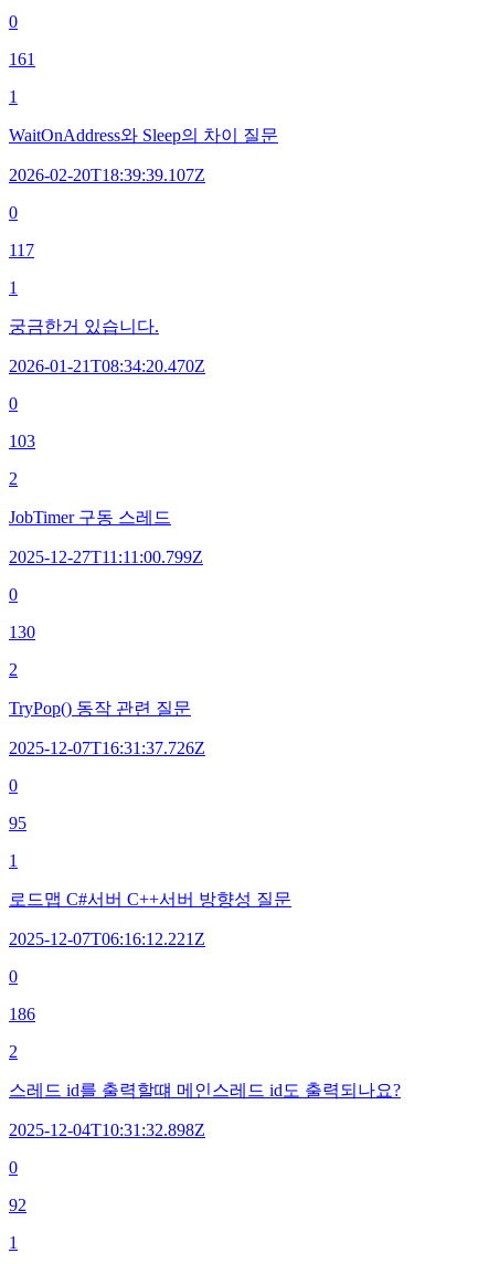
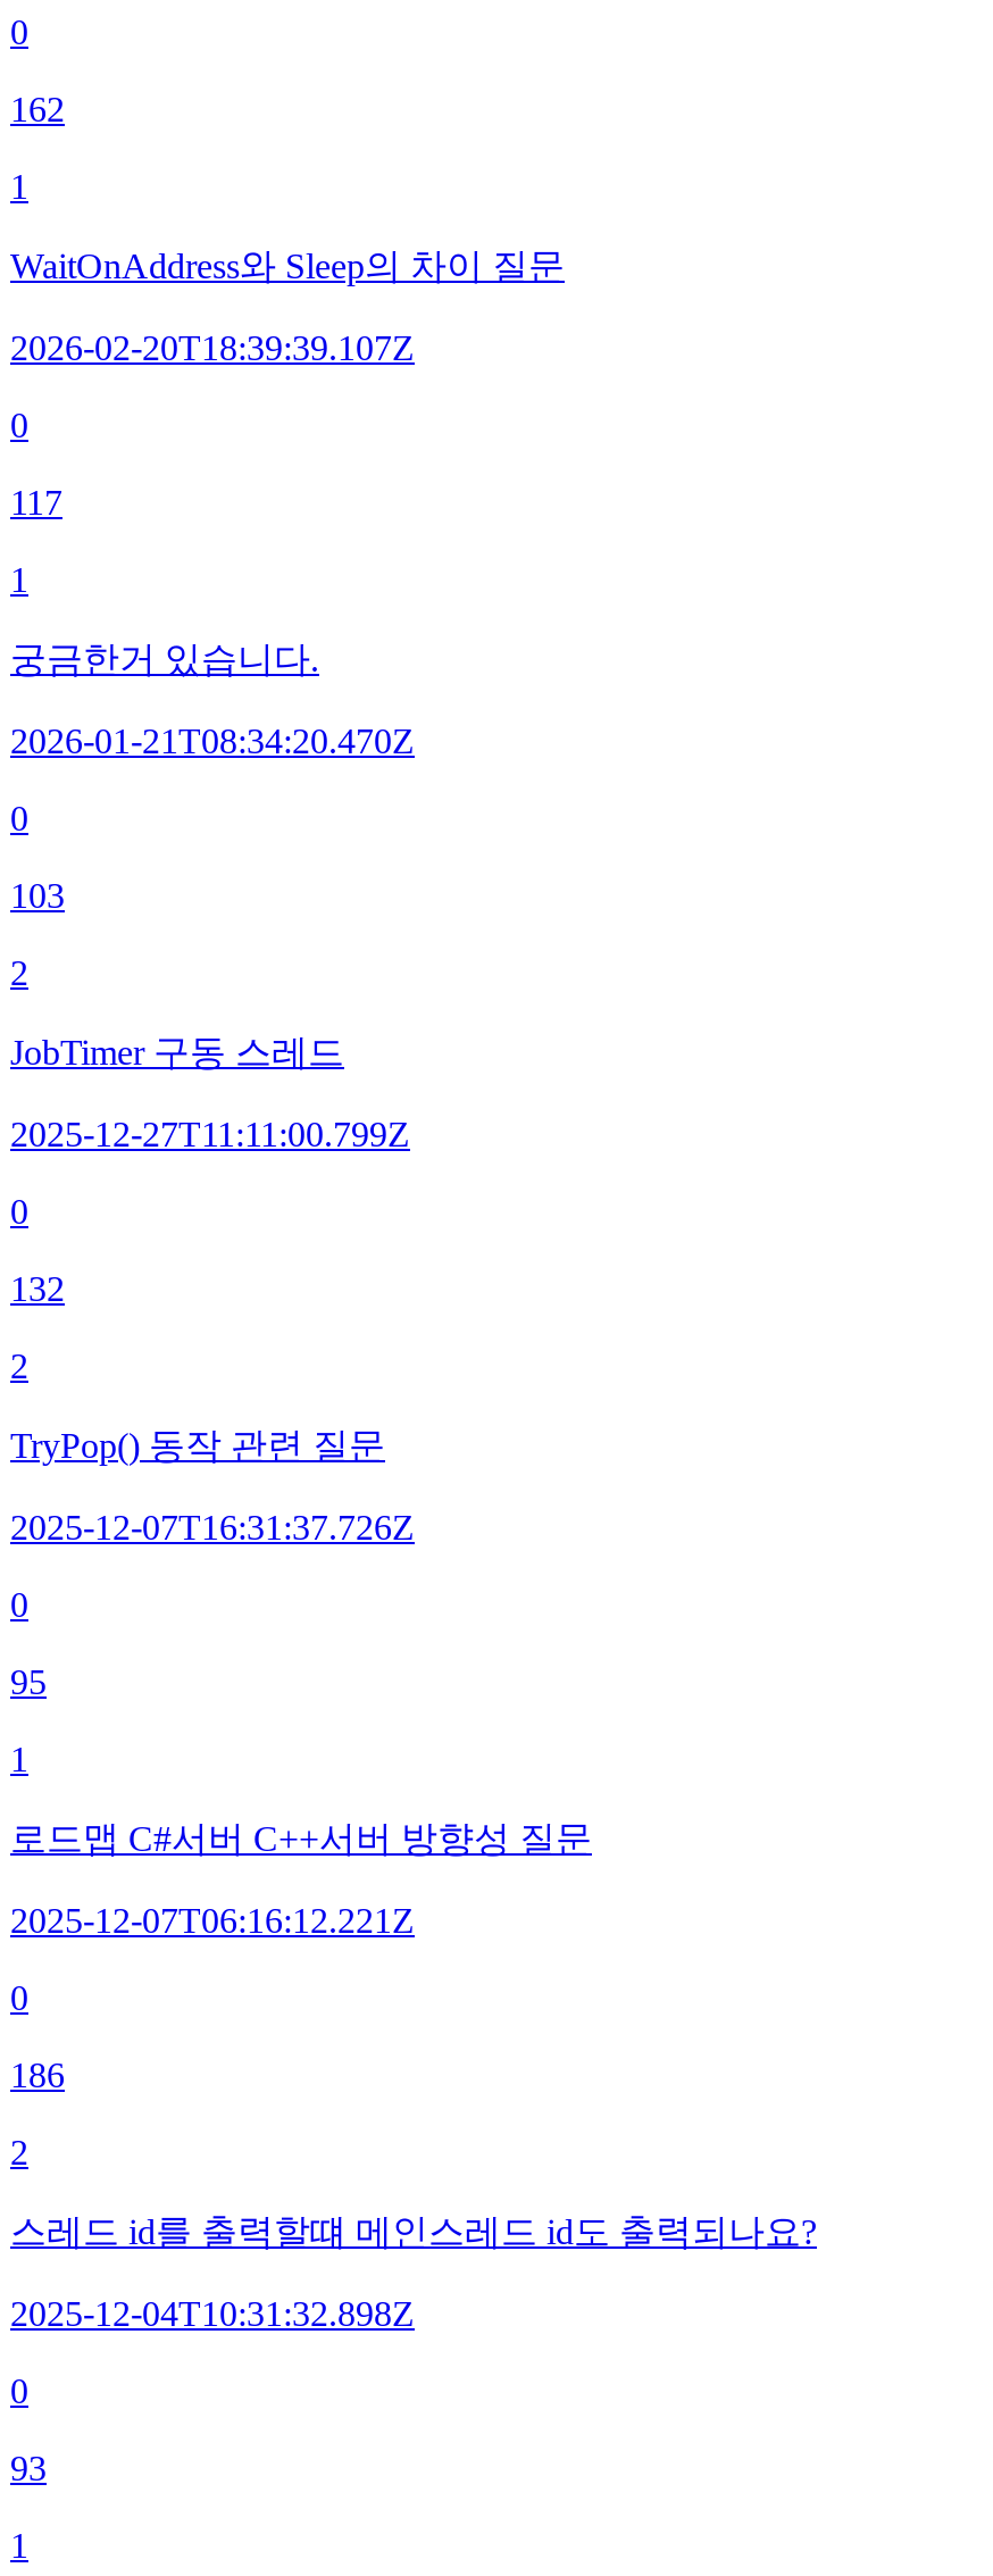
[9,50,35,68] 161 -> [10,90,65,128] 162
[9,623,35,641] 130 -> [10,1269,65,1308] 132
[9,1195,26,1214] 92 -> [10,2449,47,2487] 93

